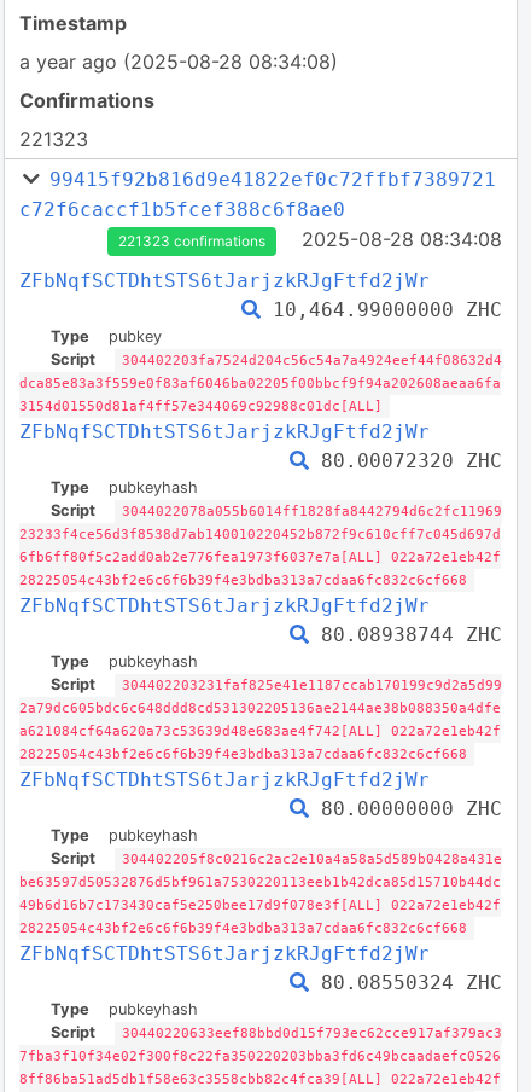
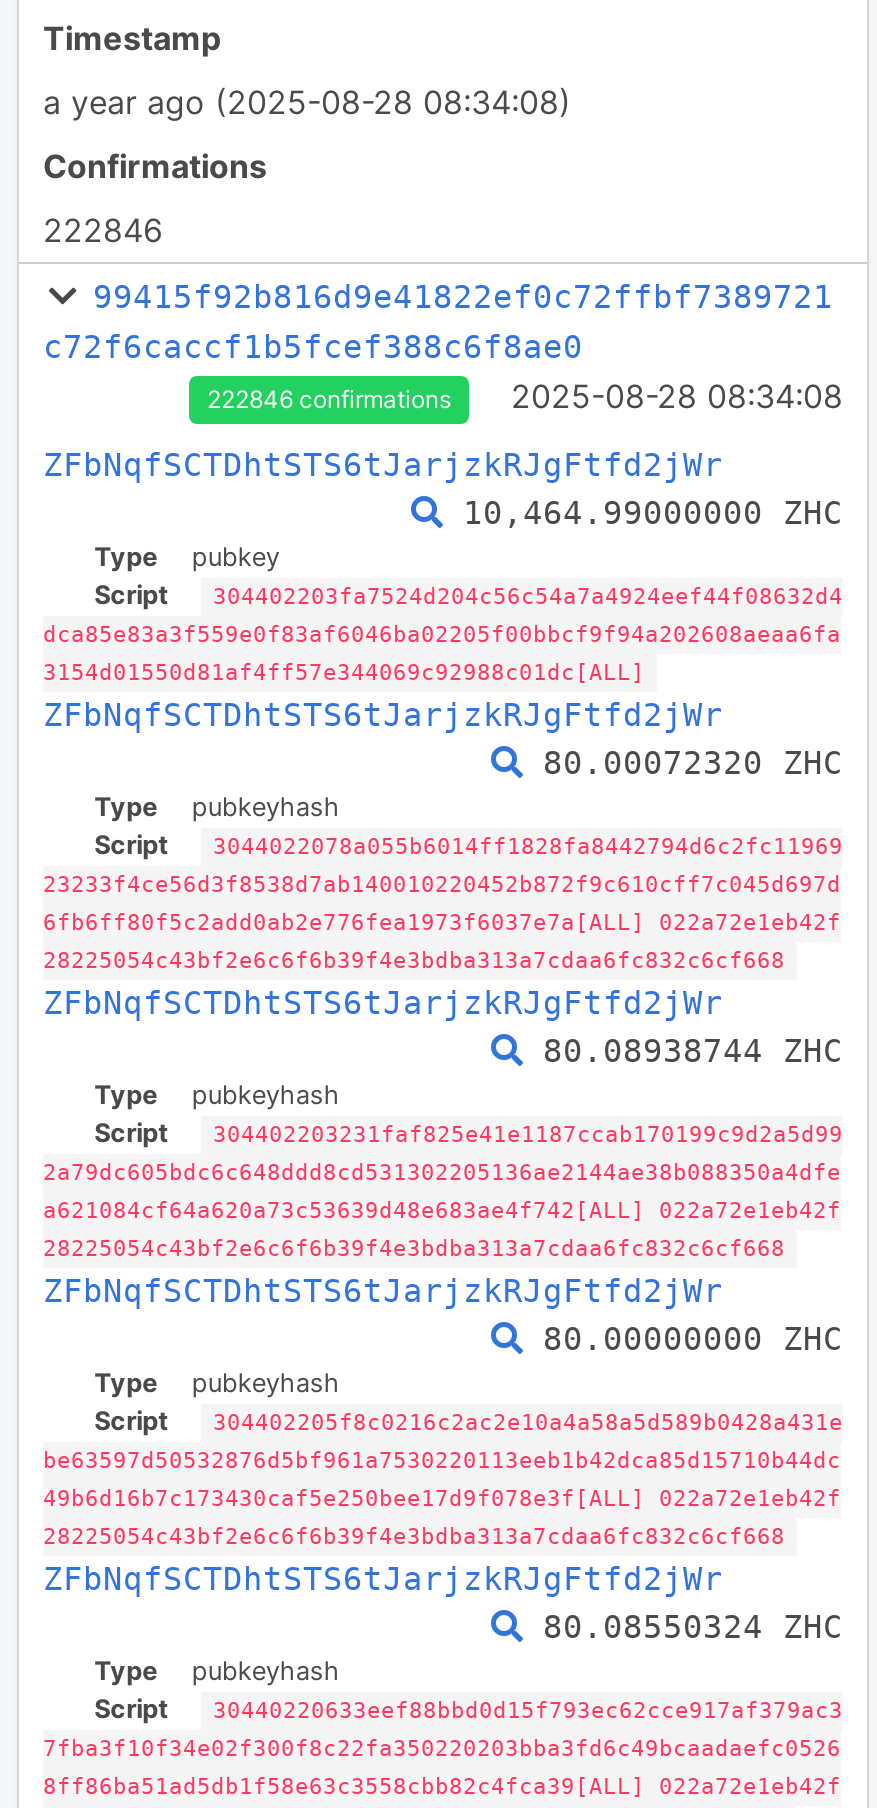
[19,127,88,151] 221323 -> [43,210,163,250] 222846
[118,232,265,250] 221323 confirmations -> [207,384,451,414] 222846 confirmations

